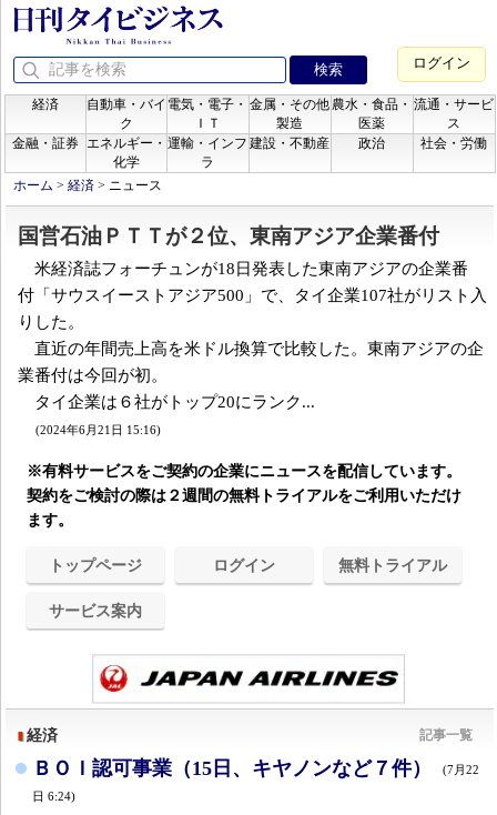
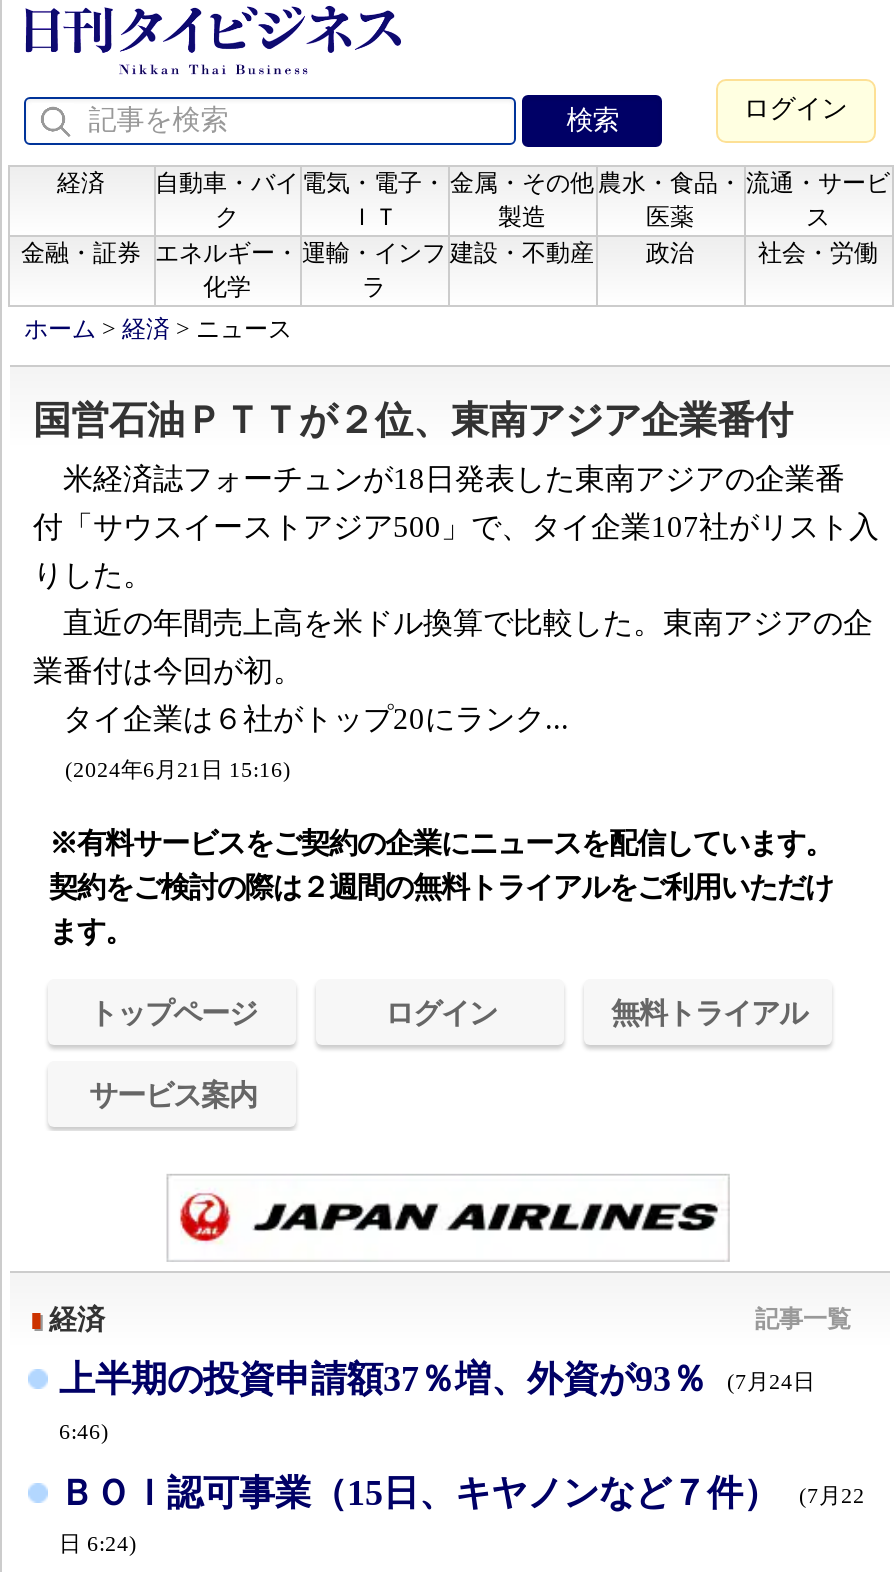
none -> [59,1359,815,1442] 上半期の投資申請額37％増、外資が93％ | (7月24日 | 6:46)

